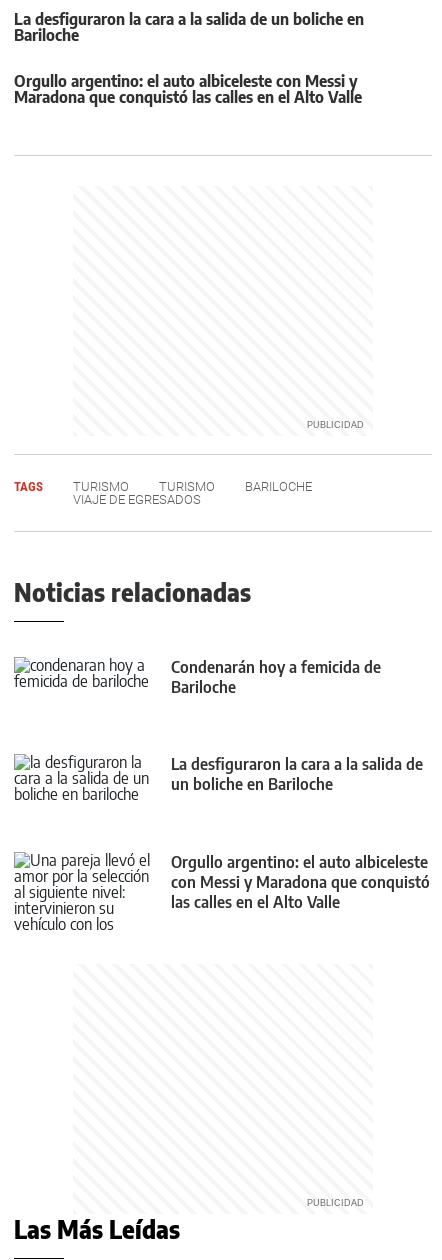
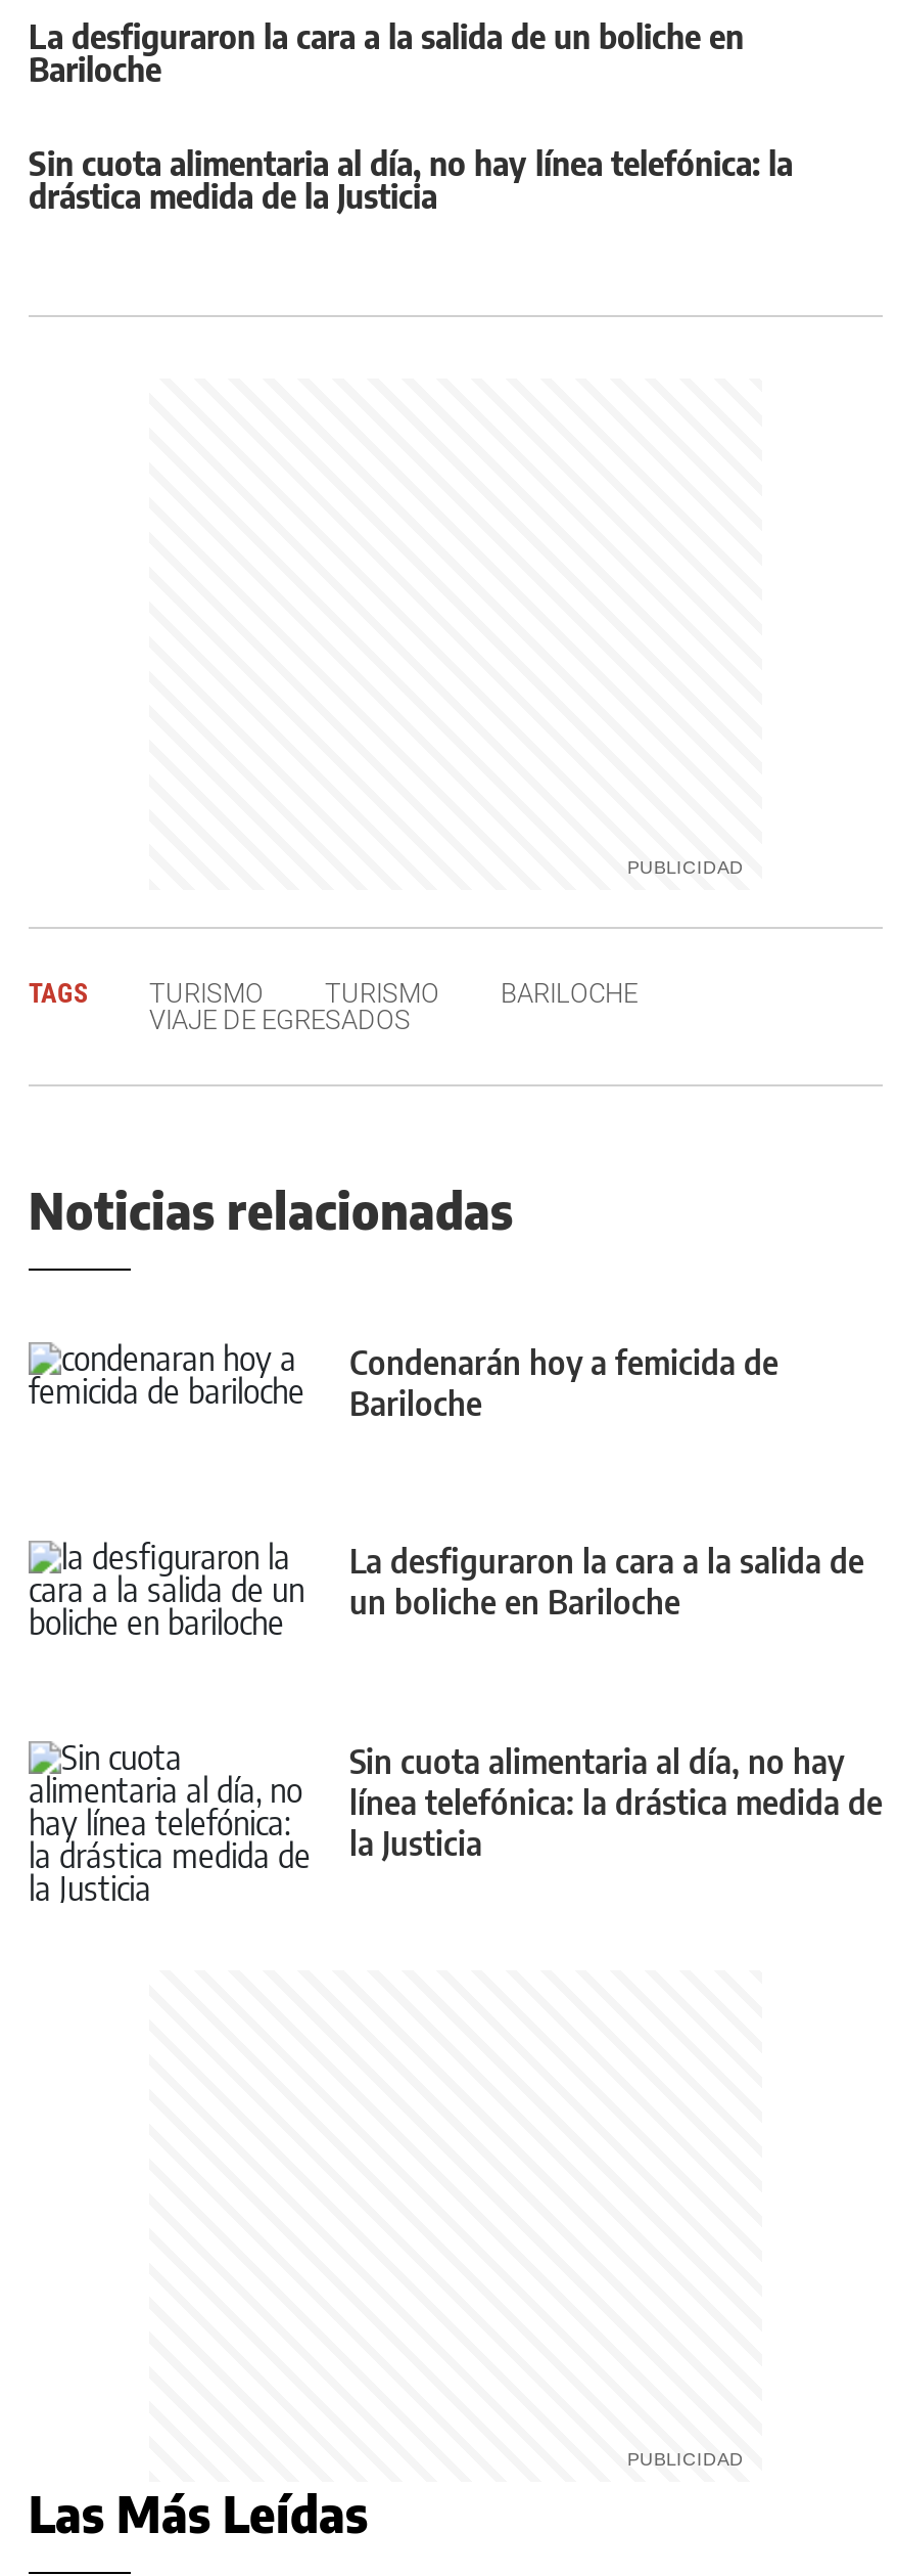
[14,71,362,107] Orgullo argentino: el auto albiceleste con Messi y | Maradona que conquistó las calles en el Alto Valle -> [29,143,793,216] Sin cuota alimentaria al día, no hay línea telefónica: la | drástica medida de la Justicia
[14,851,430,931] [image] | Orgullo argentino: el auto albiceleste | con Messi y Maradona que conquistó | las calles en el Alto Valle -> [29,1740,883,1903] [image] | Sin cuota alimentaria al día, no hay | línea telefónica: la drástica medida de | la Justicia

